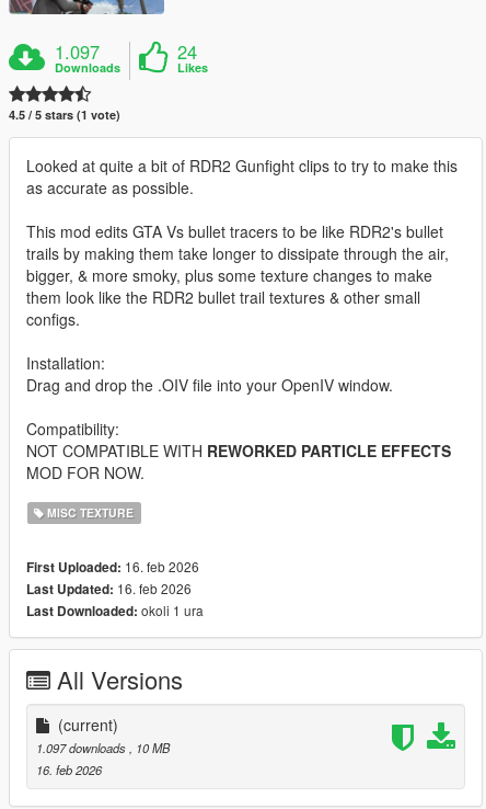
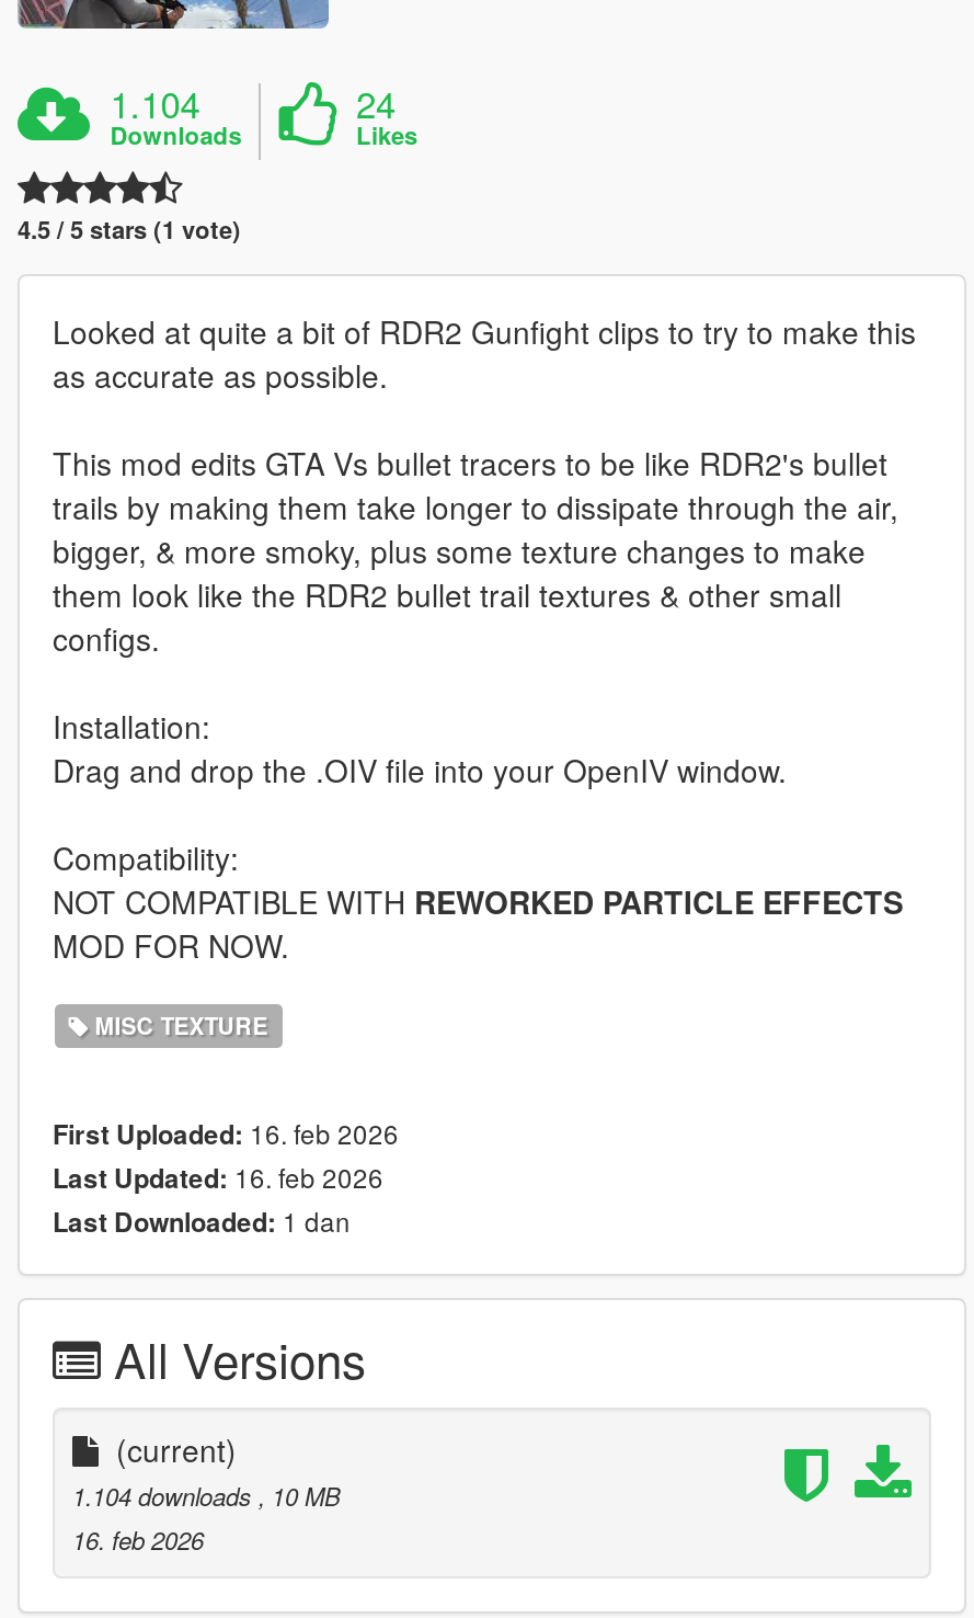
[55,39,100,65] 1.097 -> [110,77,200,130] 1.104
[26,601,204,621] Last Downloaded: okoli 1 ura -> [53,1202,351,1241] Last Downloaded: 1 dan
[36,739,170,757] 1.097 downloads, 10 MB -> [72,1478,340,1513] 1.104 downloads, 10 MB

